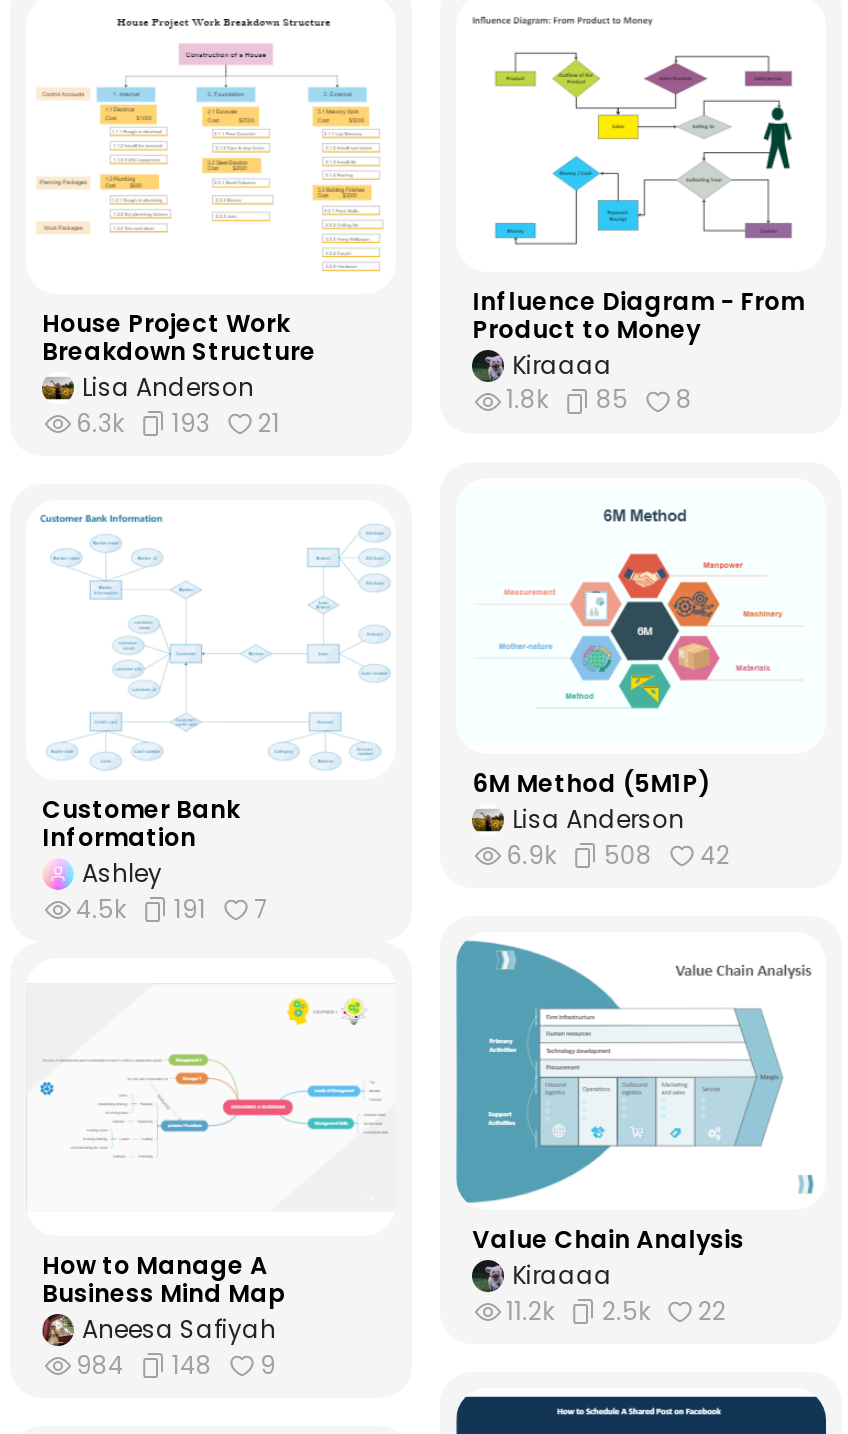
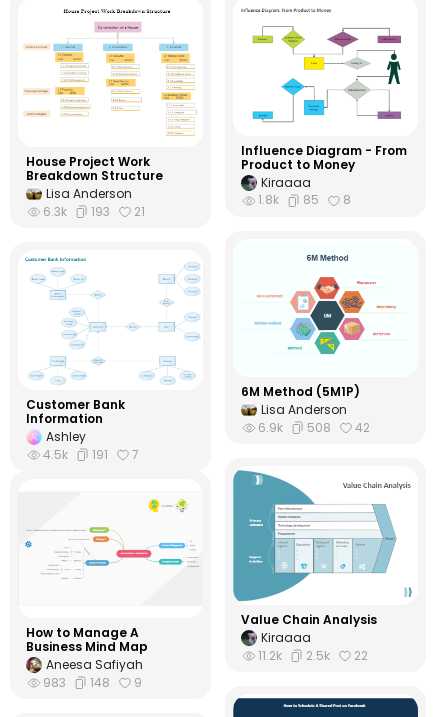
[76,1347,276,1381] 984 148 9 -> [43,674,142,691] 983 148 9

